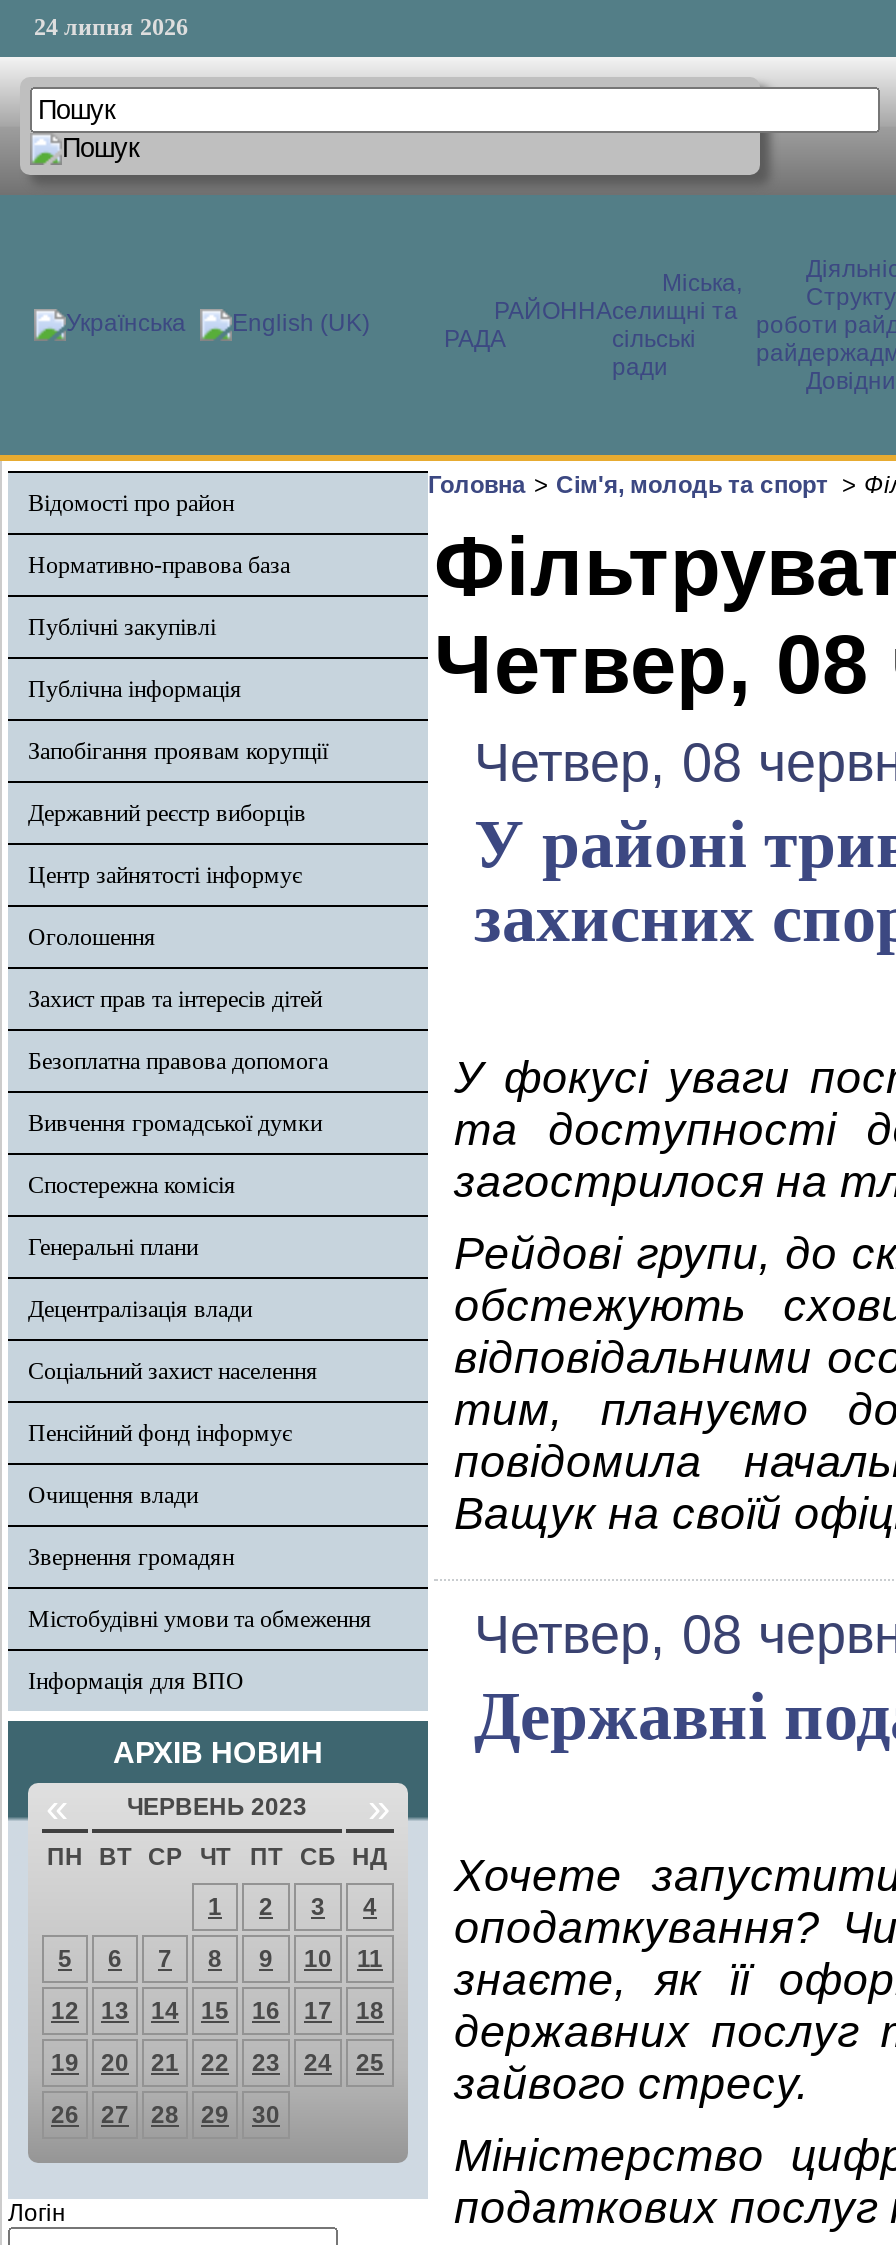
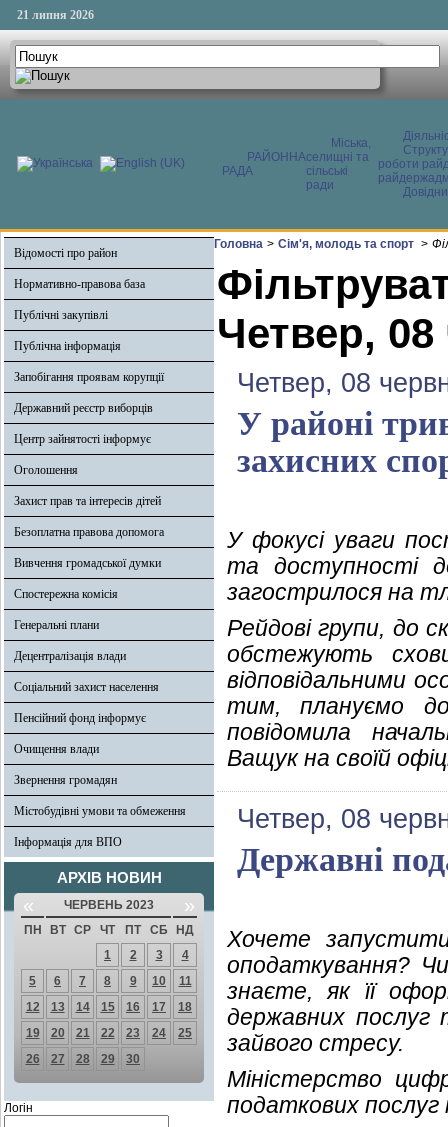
[34,13,188,41] 24 липня 2026 -> [17,8,94,22] 21 липня 2026

